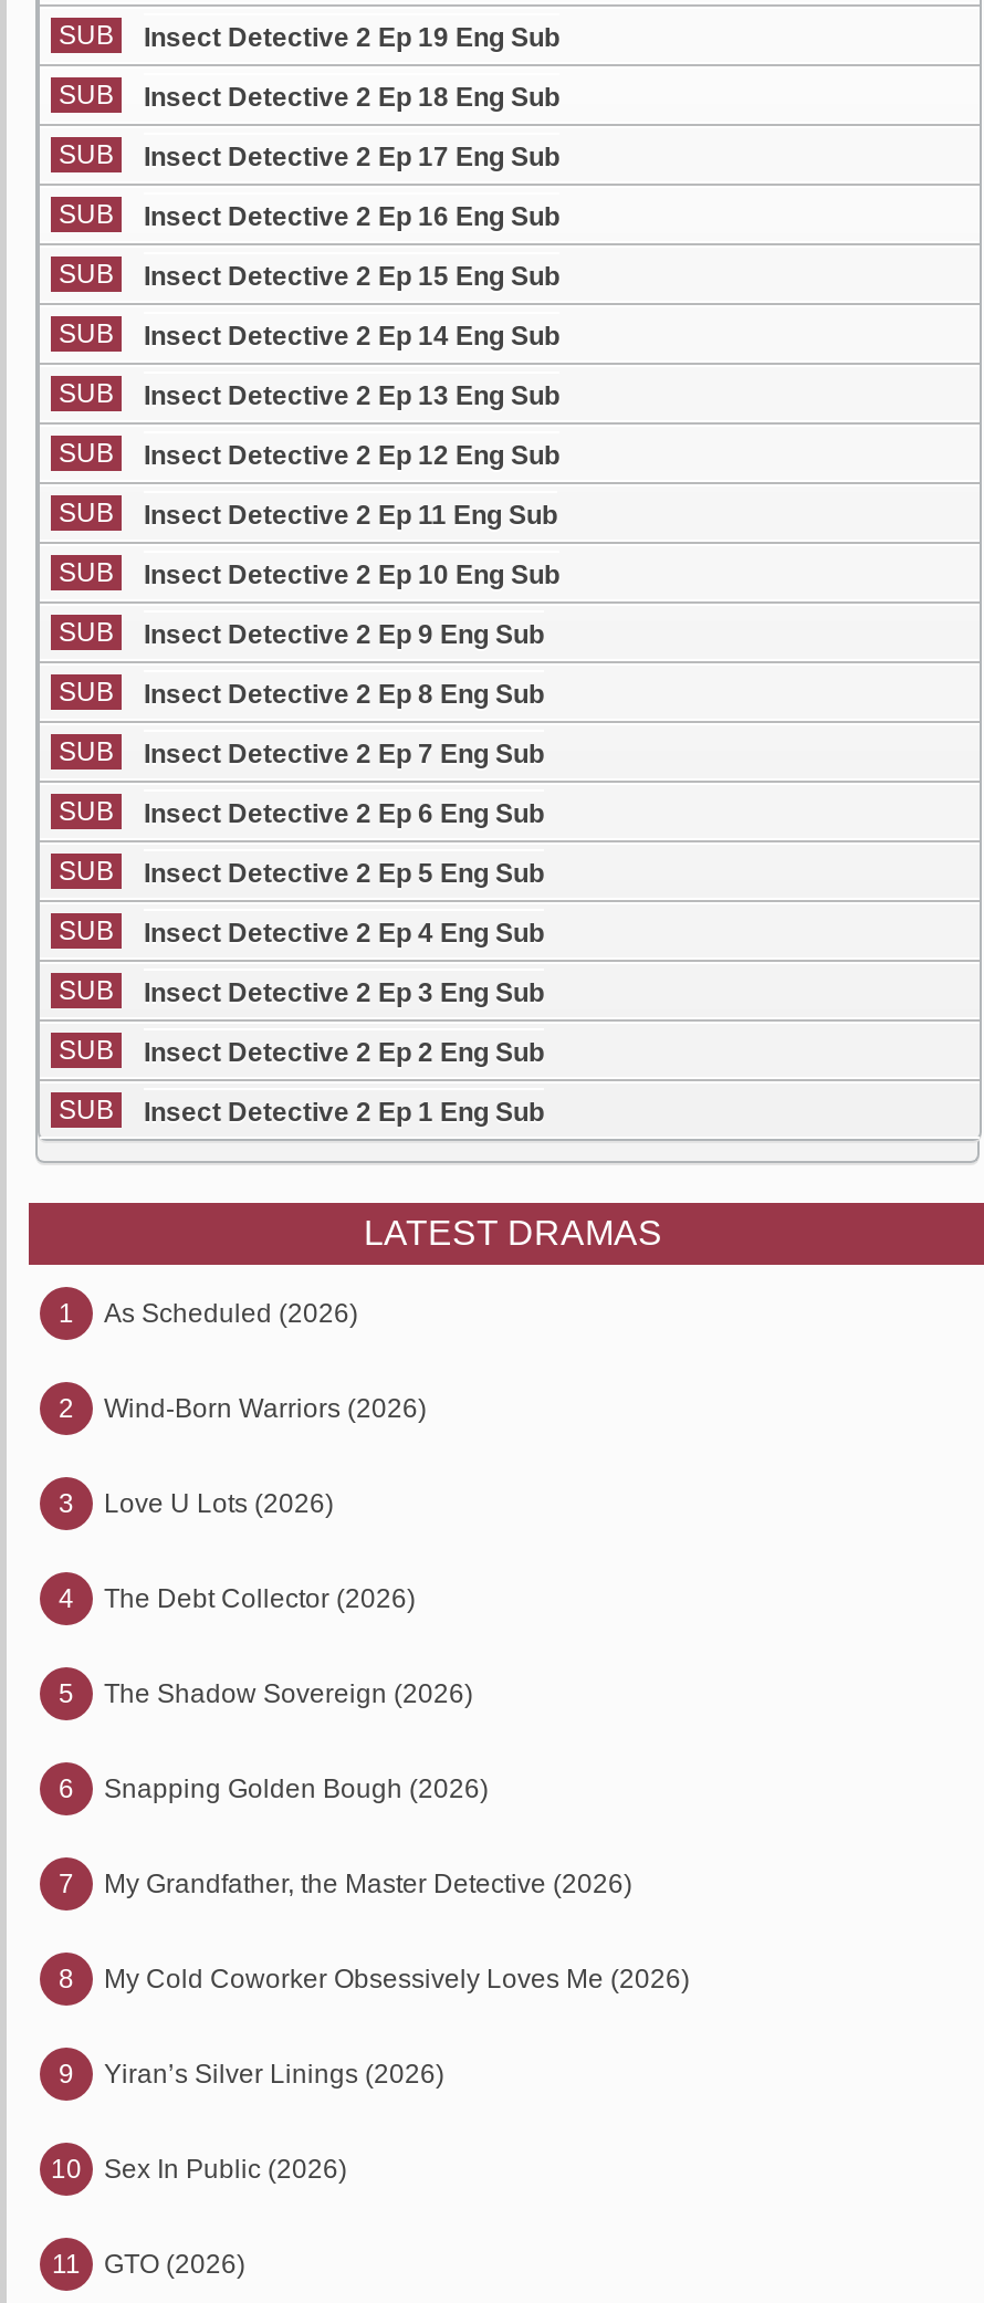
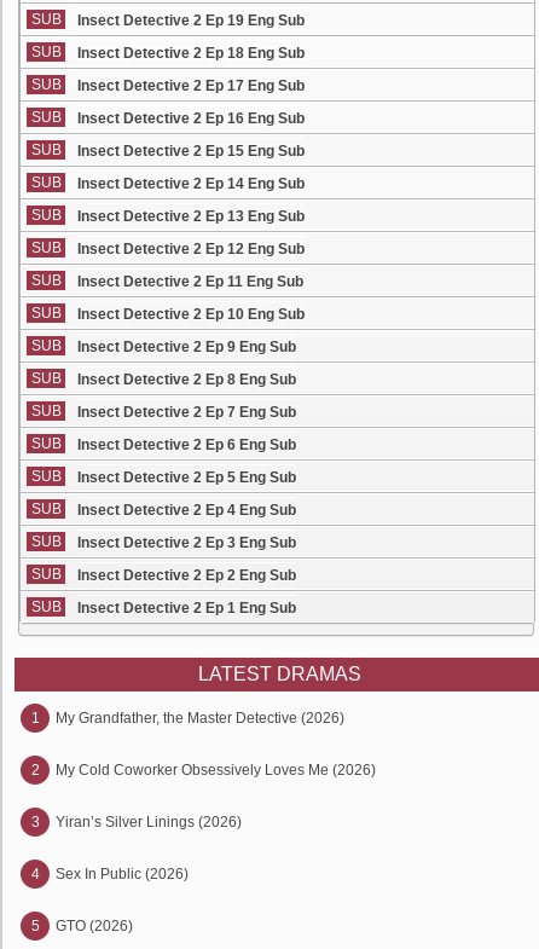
[59,1298,489,1899] As Scheduled (2026) | 2 | Wind-Born Warriors (2026) | 3 | Love U Lots (2026) | 4 | The Debt Collector (2026) | 5 | The Shadow Sovereign (2026) | 6 | Snapping Golden Bough (2026) | 7 -> none
[59,1964,690,1995] 8 My Cold Coworker Obsessively Loves Me (2026) -> [31,762,376,779] 2 My Cold Coworker Obsessively Loves Me (2026)
[59,2059,444,2090] 9 Yiran’s Silver Linings (2026) -> [31,814,242,831] 3 Yiran’s Silver Linings (2026)
[51,2154,347,2185] 10 Sex In Public (2026) -> [31,866,189,883] 4 Sex In Public (2026)
[52,2249,245,2280] 11 GTO (2026) -> [31,918,133,934] 5 GTO (2026)

